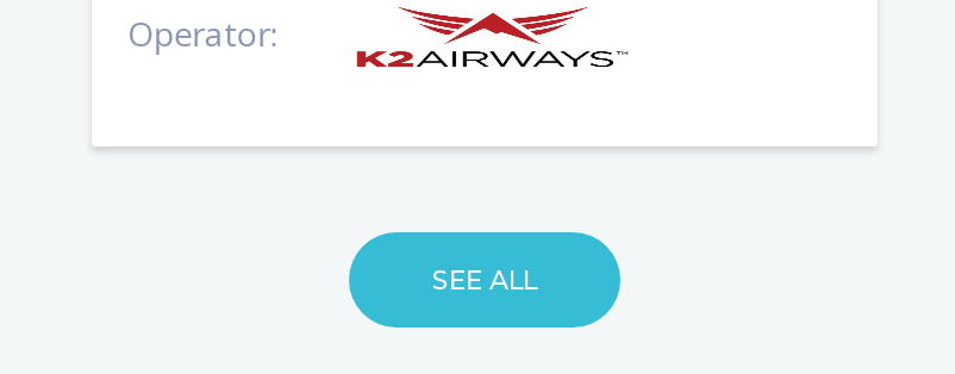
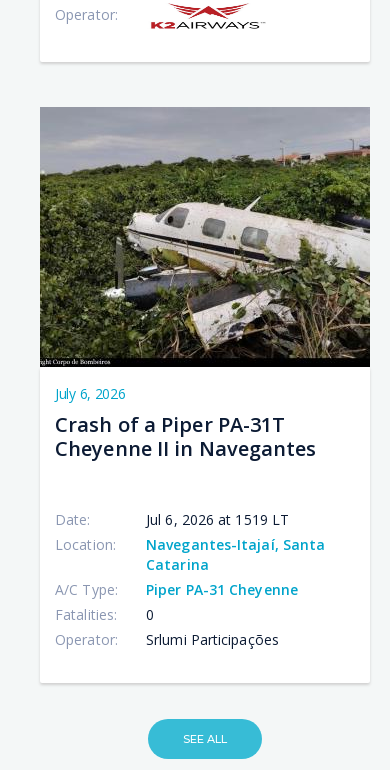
none -> [39,106,371,649] [image] | July 6, 2026 | Crash of a Piper PA-31T | Cheyenne II in Navegantes | Date: | Jul 6, 2026 at 1519 LT | Location: | Navegantes-Itajaí, Santa | Catarina | A/C Type: | Piper PA-31 Cheyenne | Fatalities: | 0 | Operator: | Srlumi Participações

